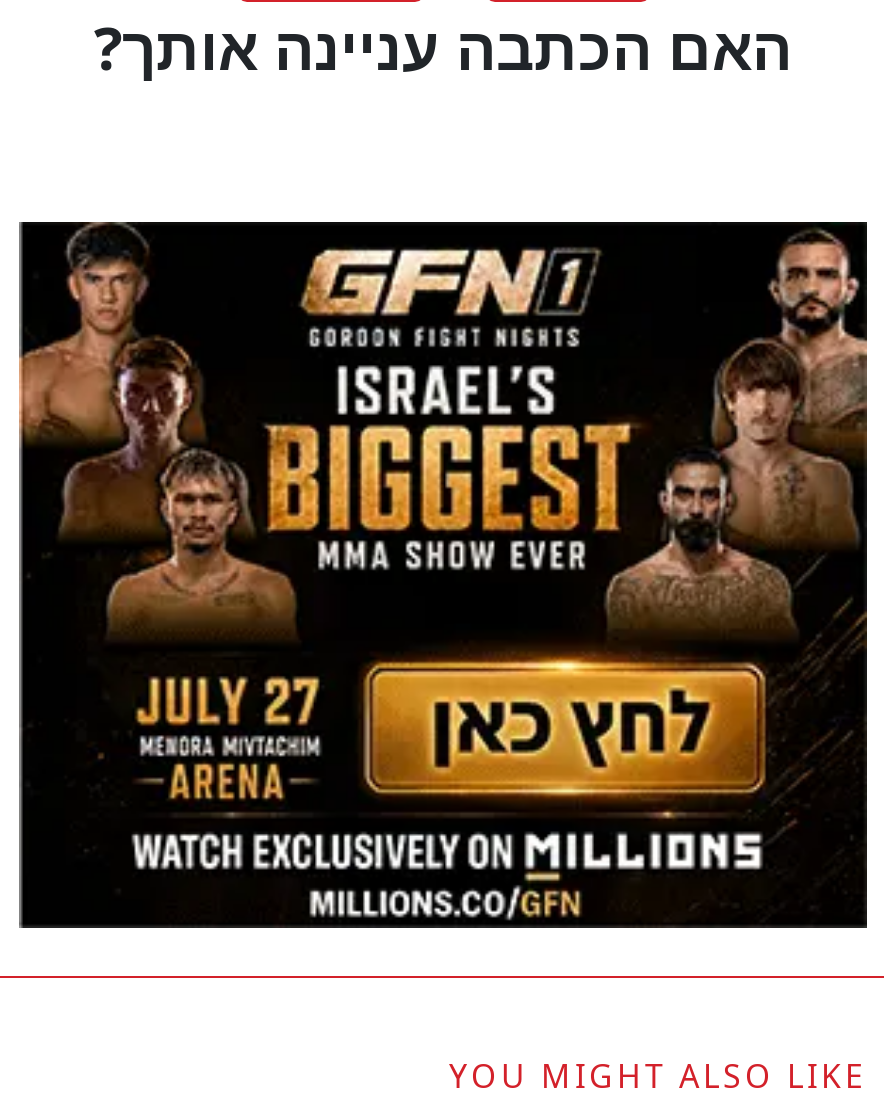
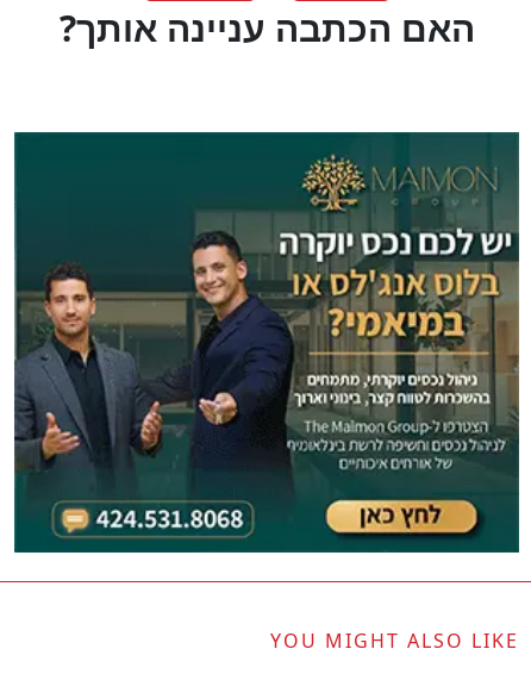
[17,220,869,928] [image] -> [13,131,520,553] [image]

